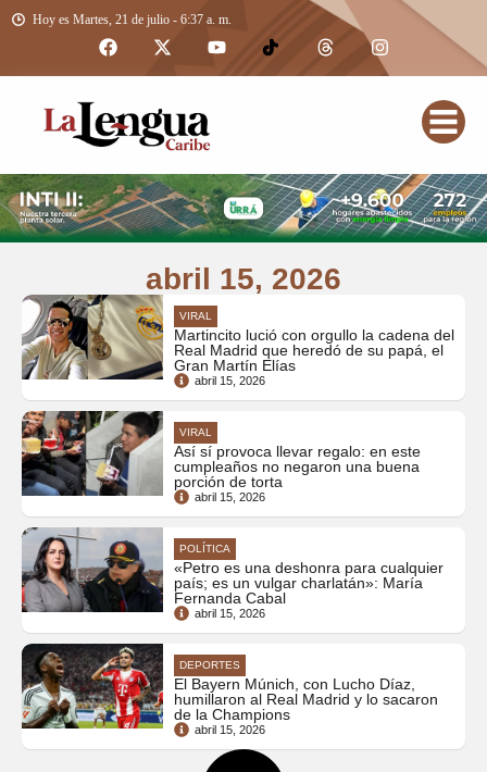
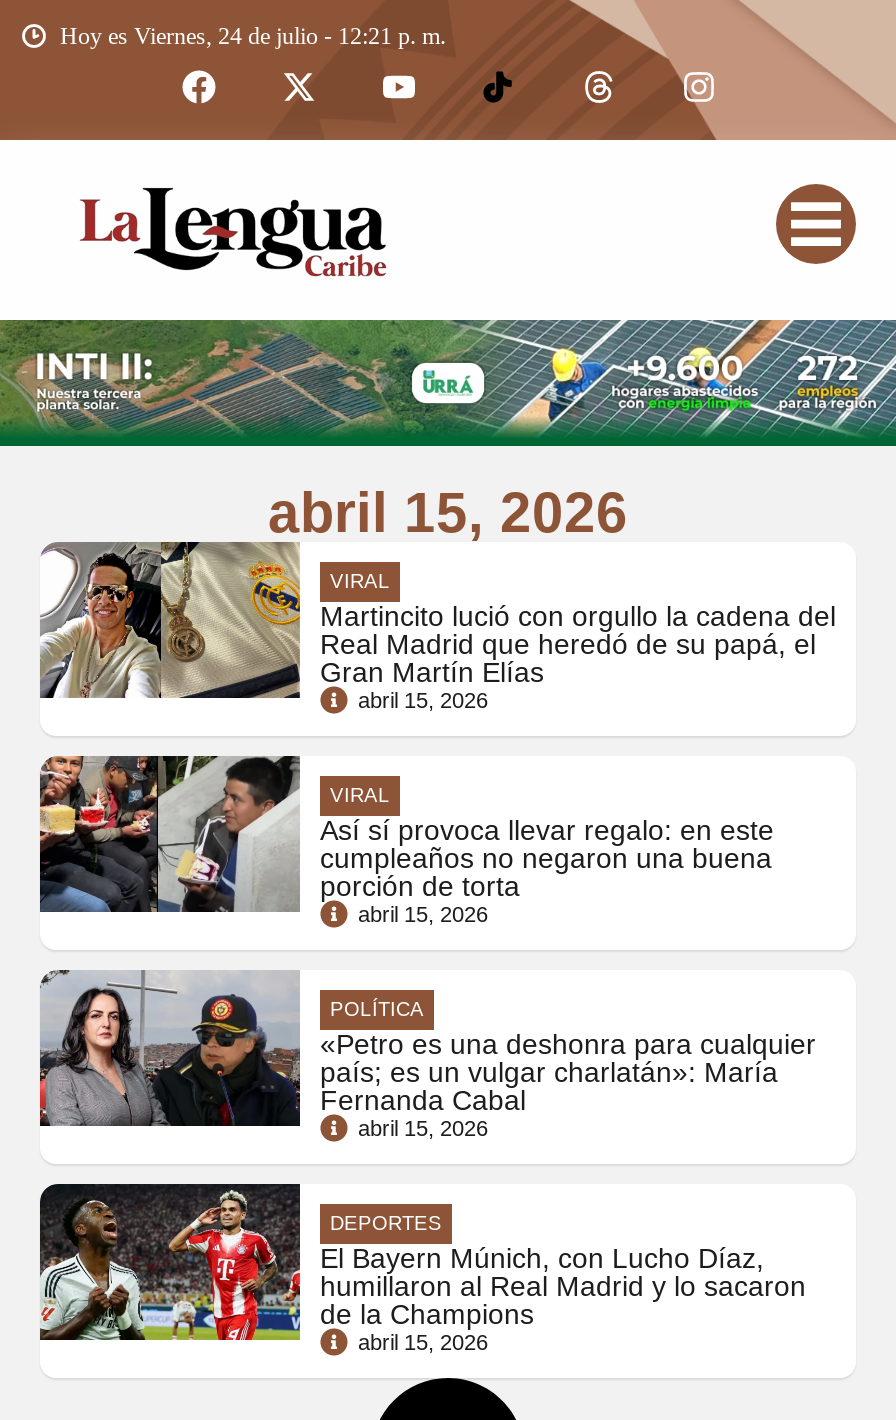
[33,12,232,27] Hoy es Martes, 21 de julio - 6:37 a. m. -> [60,22,446,50] Hoy es Viernes, 24 de julio - 12:21 p. m.

